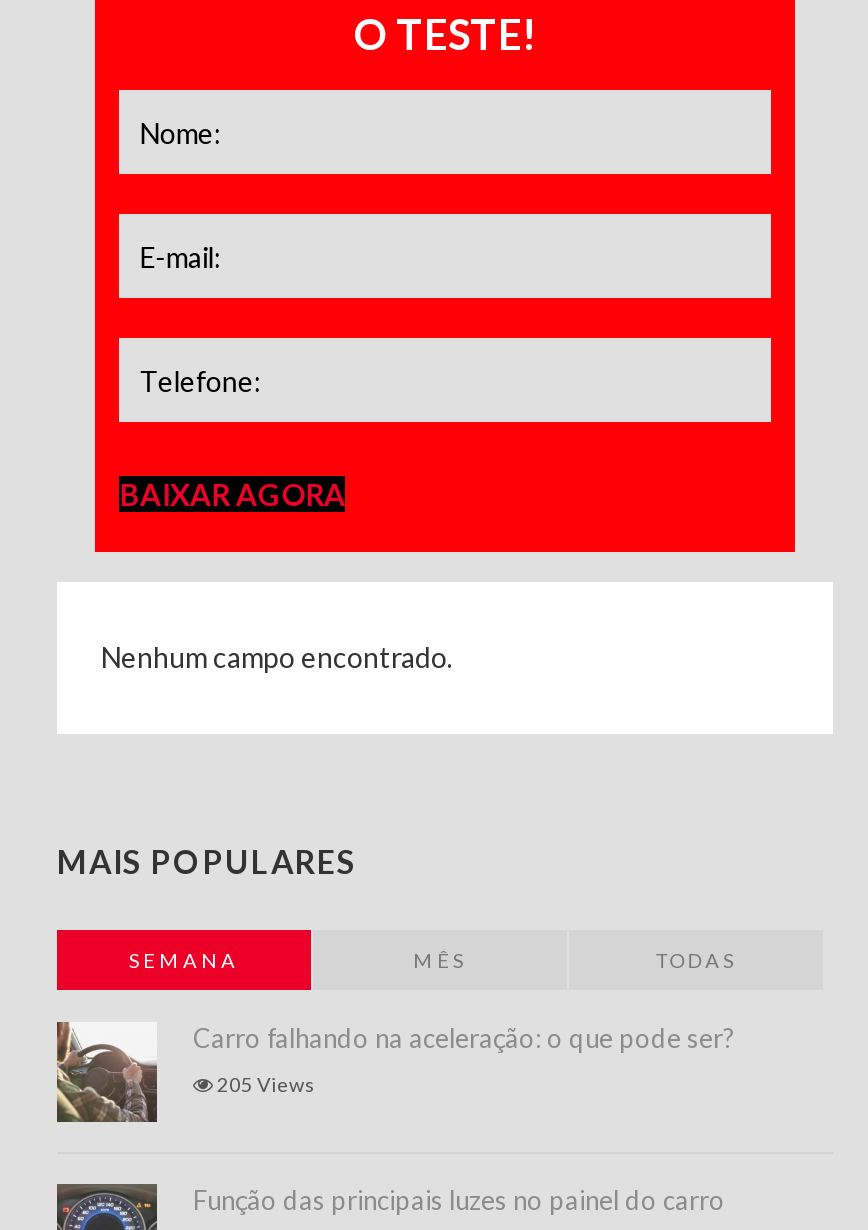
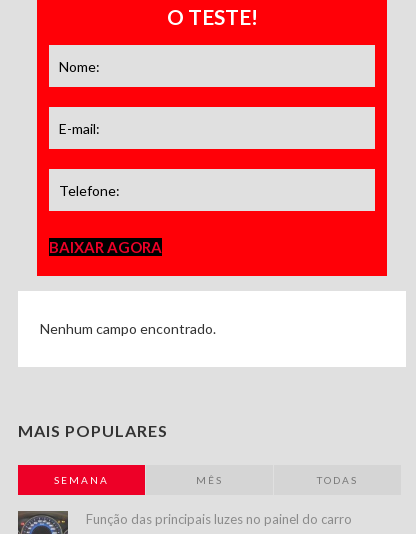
[57,1022,735,1152] [image] | Carro falhando na aceleração: o que pode ser? | 205 Views -> none

